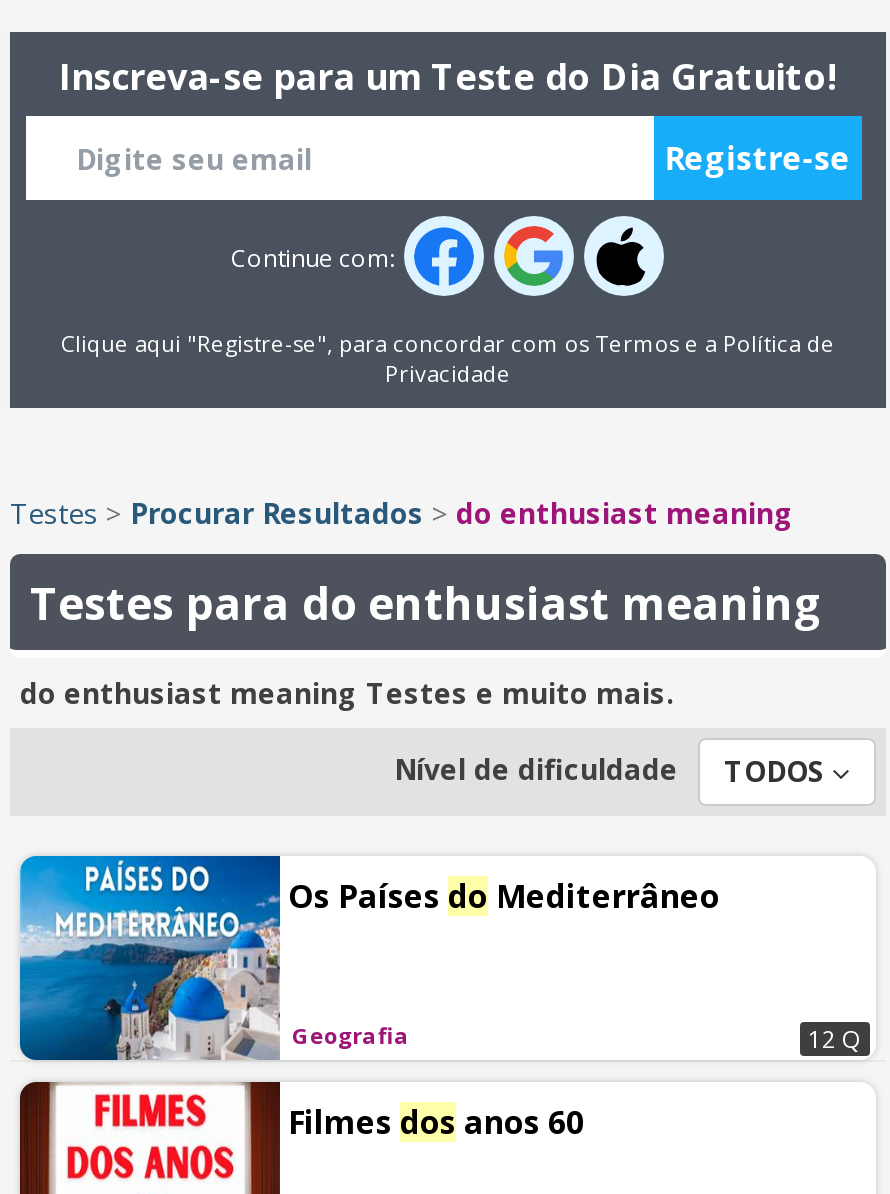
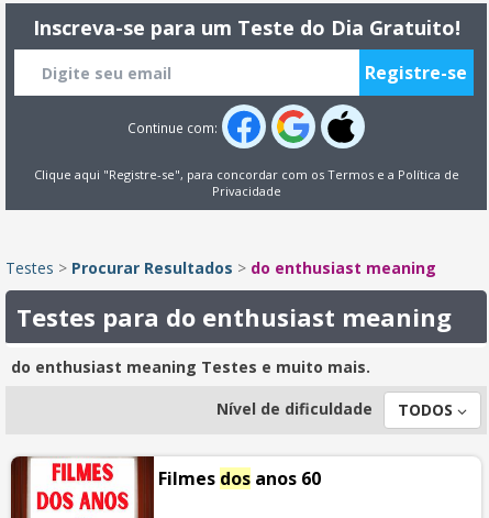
[18,854,862,1062] [image] | Os Países do Mediterrâneo | 12 Q -> none
[292,1020,410,1050] Geografia -> none

